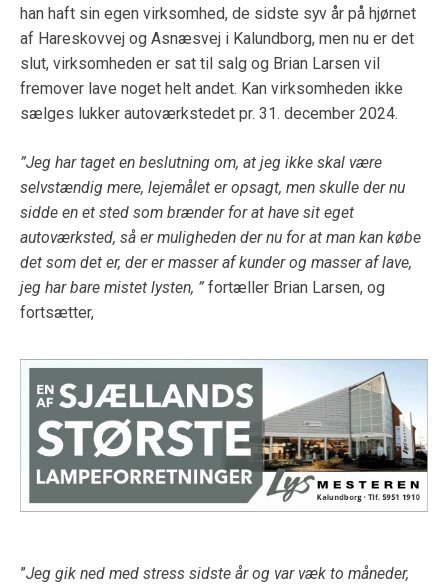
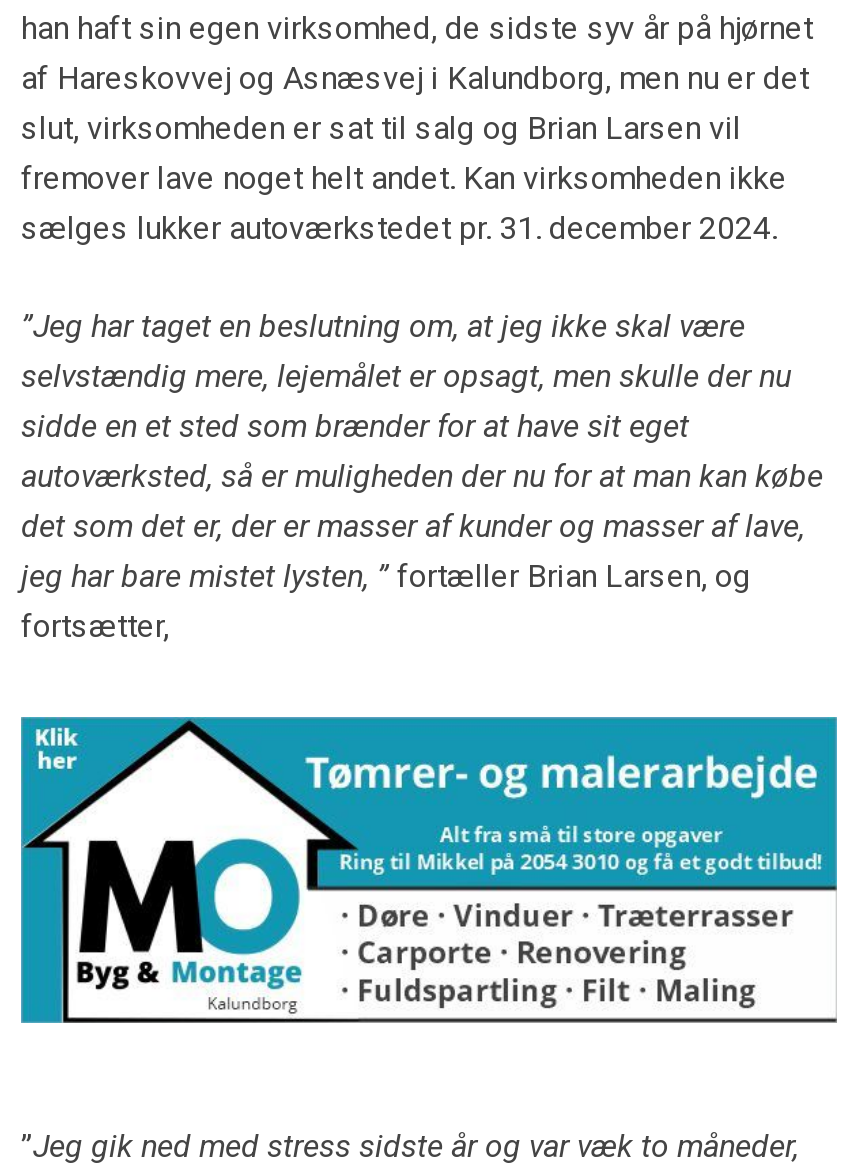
[20,358,429,511] [image] -> [19,716,839,1024] [image]

